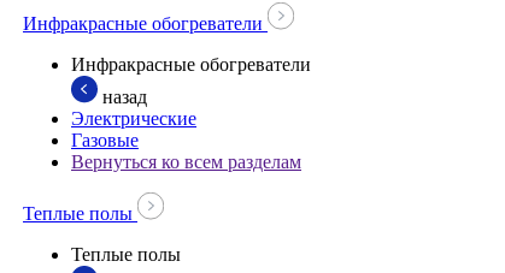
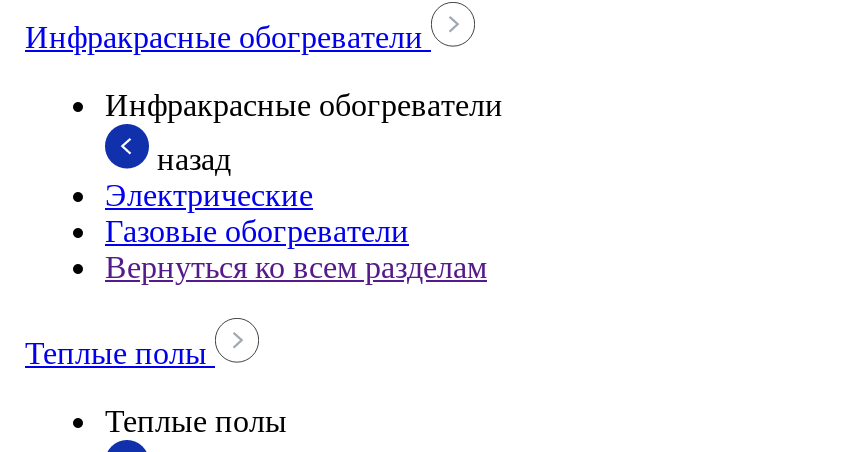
[71,130,139,150] Газовые -> [105,214,409,248] Газовые обогреватели

